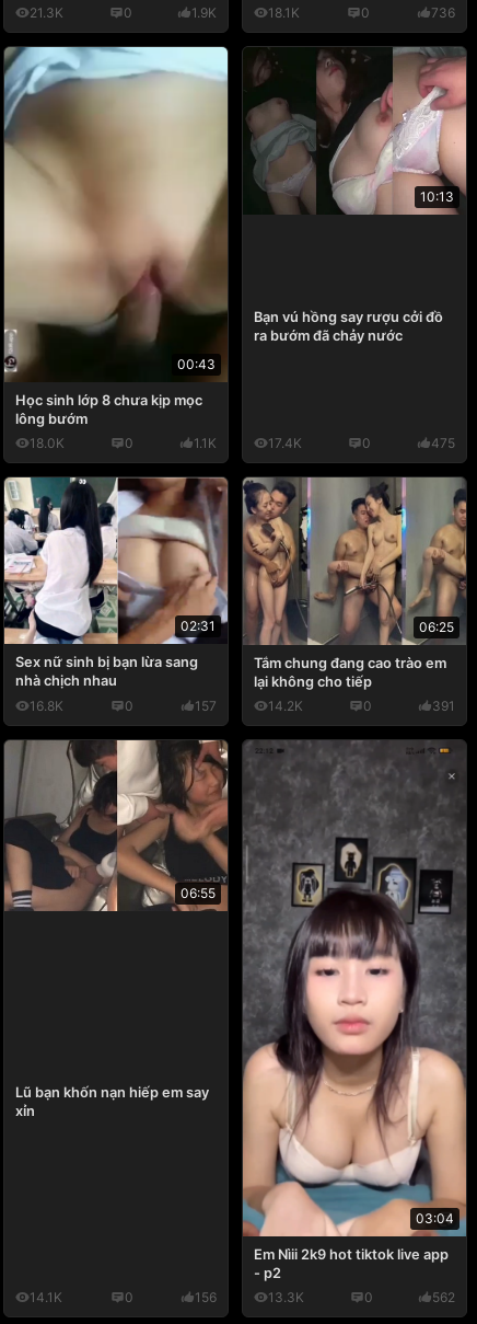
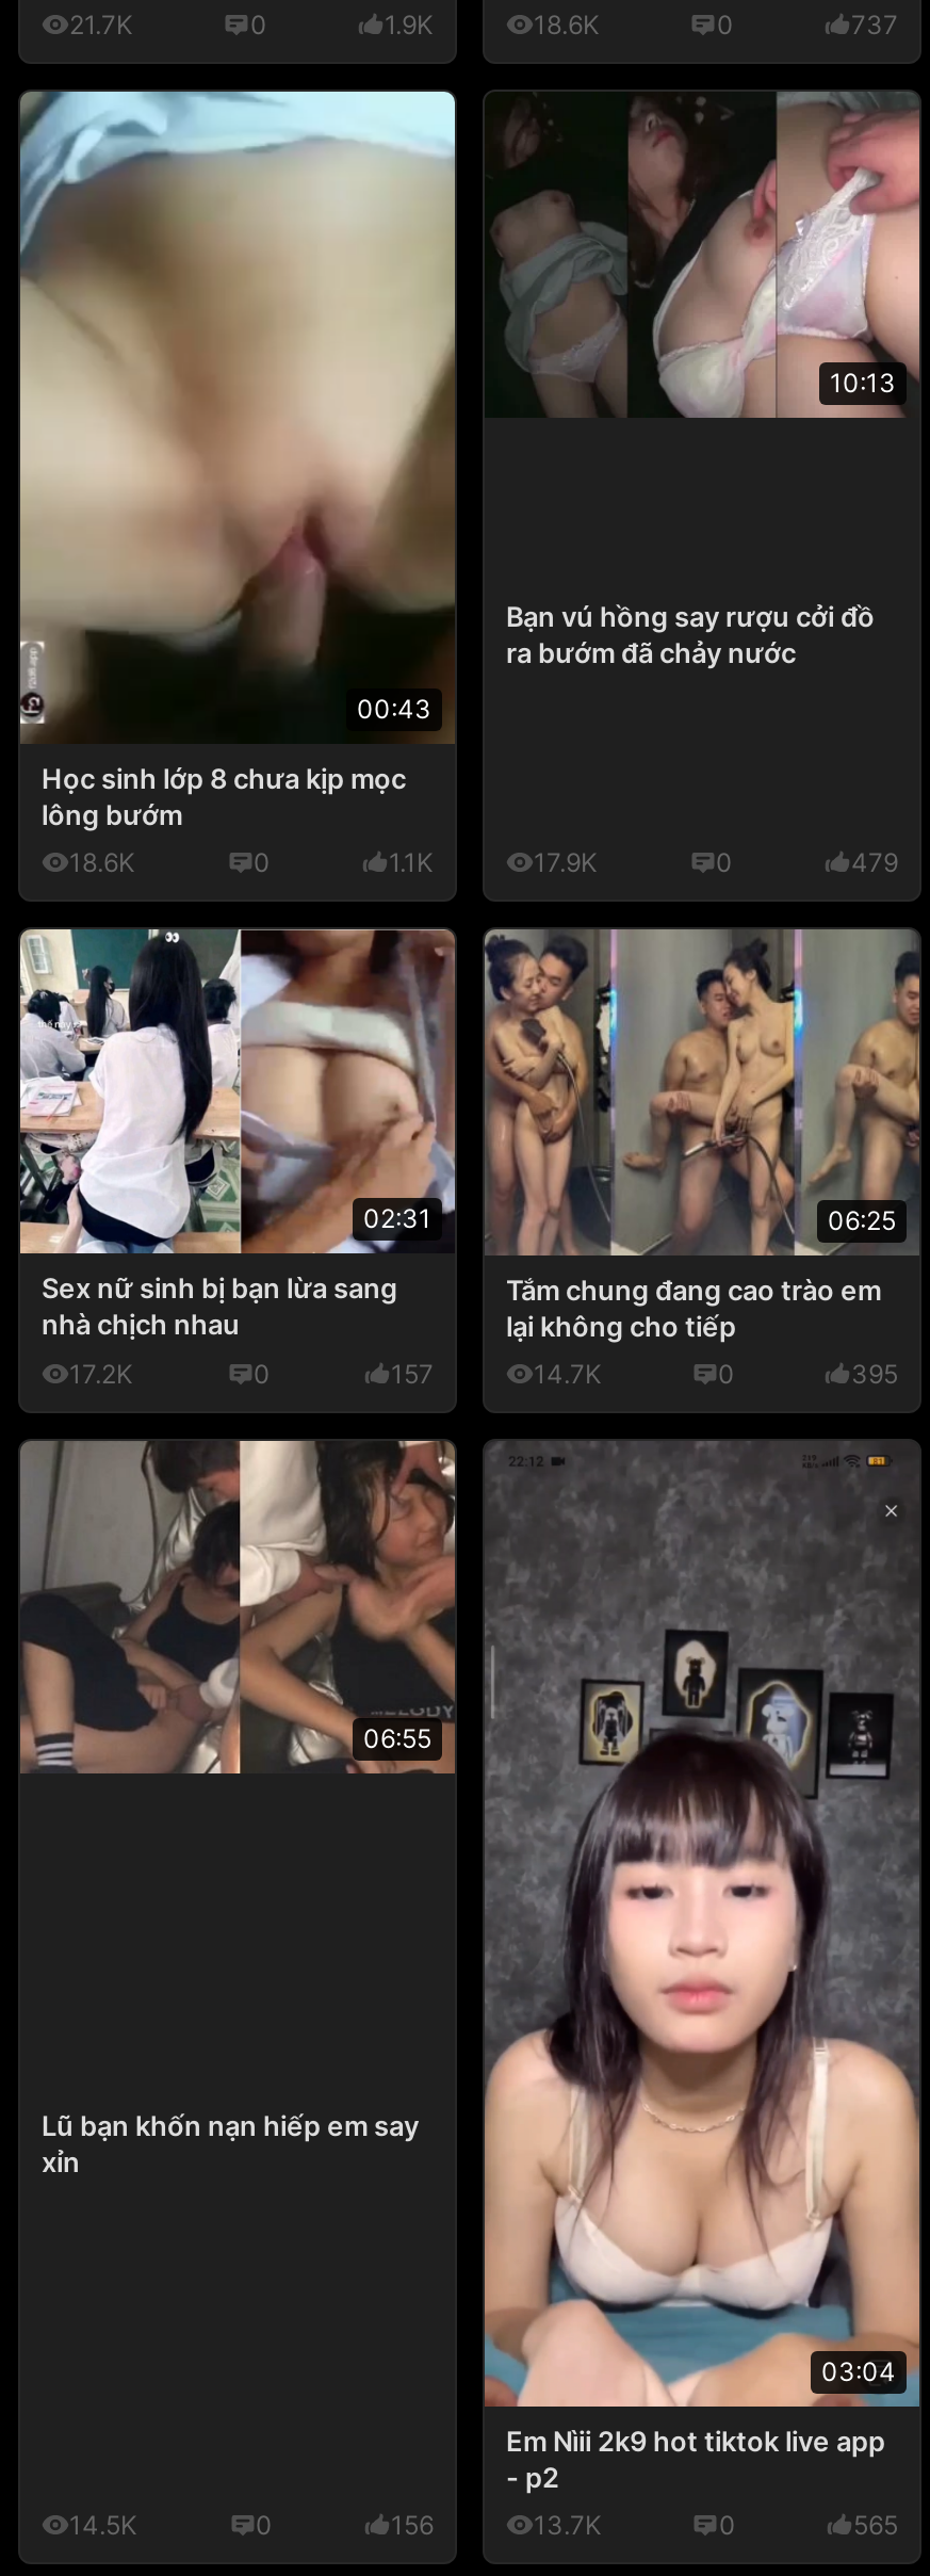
[30,5,63,21] 21.3K -> [69,9,133,41] 21.7K
[268,5,300,21] 18.1K -> [534,9,600,41] 18.6K
[431,5,455,21] 736 -> [851,9,898,41] 737
[30,435,65,451] 18.0K -> [69,847,135,879] 18.6K
[268,435,302,451] 17.4K -> [534,847,598,879] 17.9K
[431,435,455,451] 475 -> [851,847,898,879] 479
[30,698,63,714] 16.8K -> [69,1358,133,1390] 17.2K
[268,698,303,714] 14.2K -> [534,1358,602,1390] 14.7K
[432,698,455,714] 391 -> [851,1358,898,1390] 395
[30,1289,62,1306] 14.1K -> [69,2510,137,2542] 14.5K
[268,1289,304,1306] 13.3K -> [534,2510,602,2542] 13.7K
[432,1289,455,1306] 562 -> [853,2510,898,2542] 565

